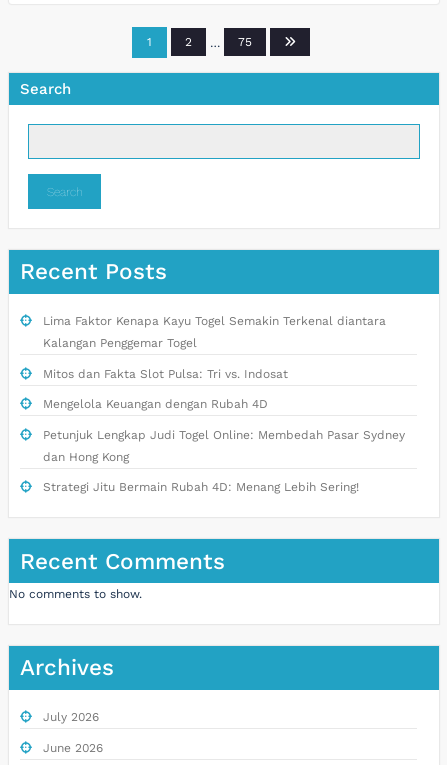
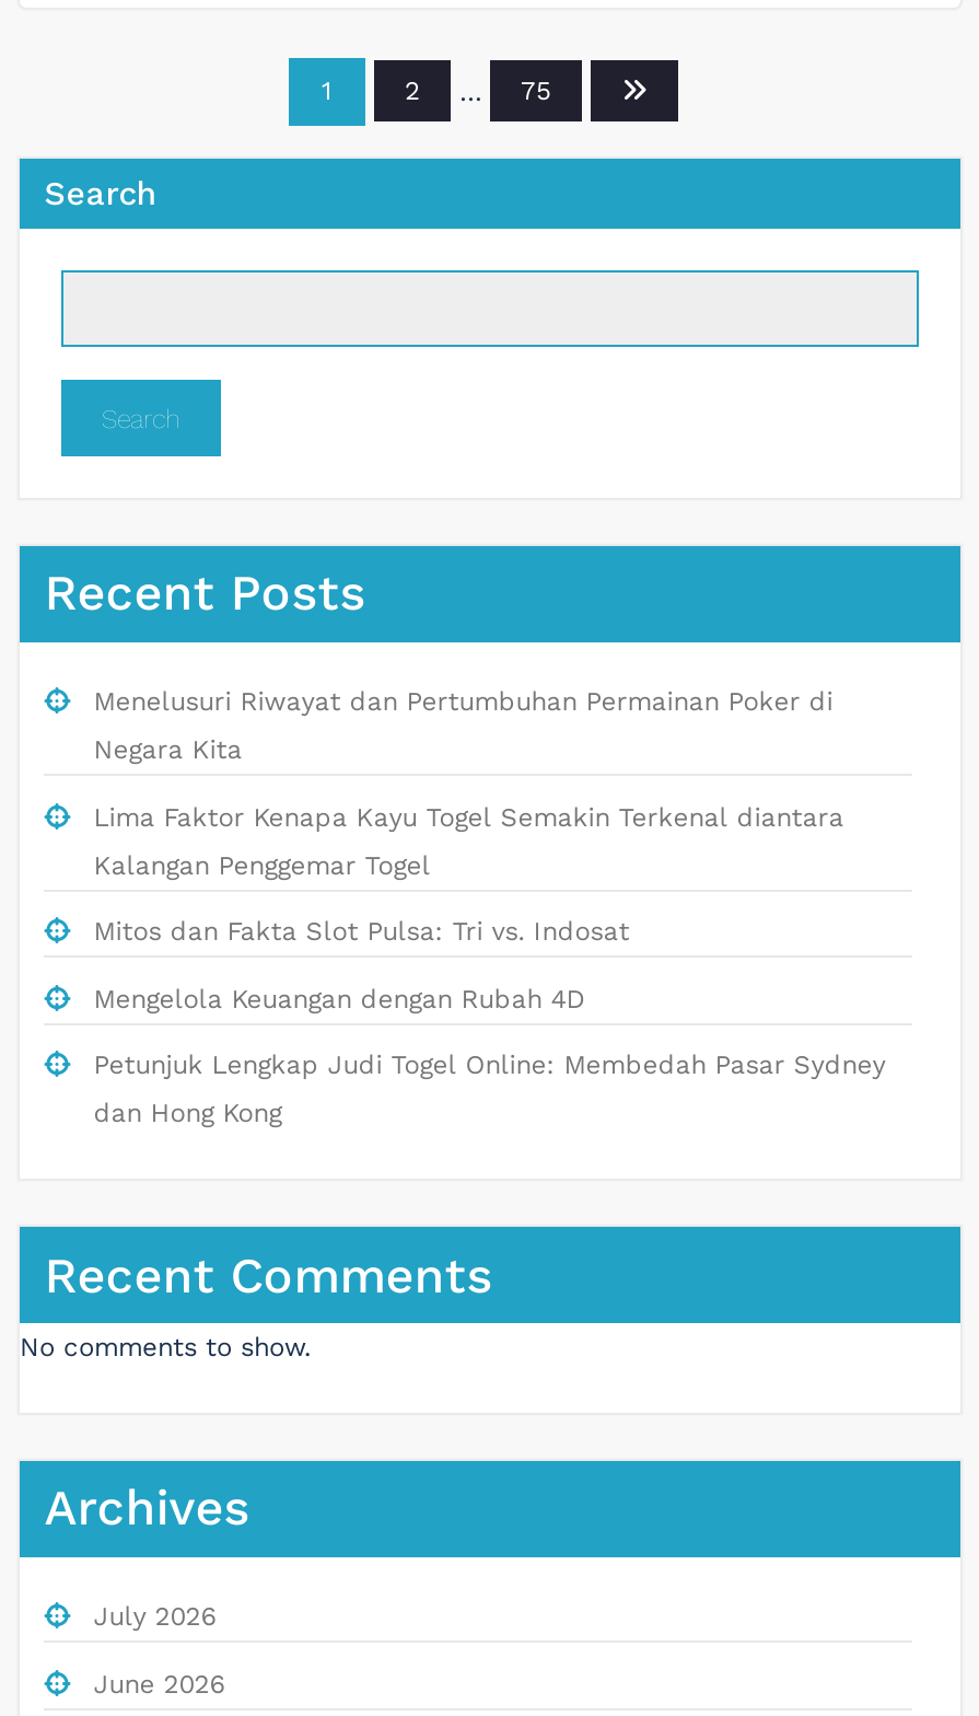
none -> [94,687,833,765] Menelusuri Riwayat dan Pertumbuhan Permainan Poker di | Negara Kita
moved [43,314,405,464] -> [94,802,886,1129]: Lima Faktor Kenapa Kayu Togel Semakin Terkenal diantara | Kalangan Penggemar Togel | Mitos dan Fakta Slot Pulsa: Tri vs. Indosat | Mengelola Keuangan dengan Rubah 4D | Petunjuk Lengkap Judi Togel Online: Membedah Pasar Sydney | dan Hong Kong
[43,480,359,494] Strategi Jitu Bermain Rubah 4D: Menang Lebih Sering! -> none

